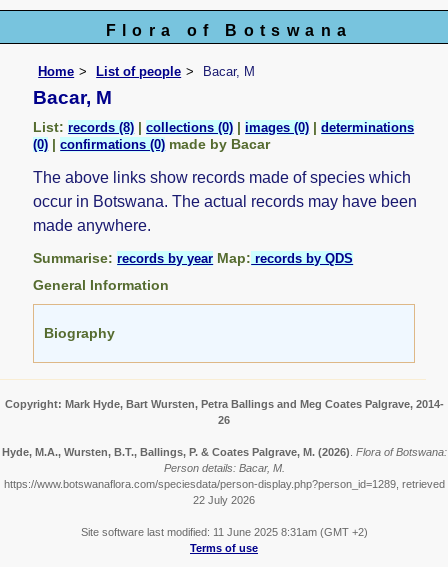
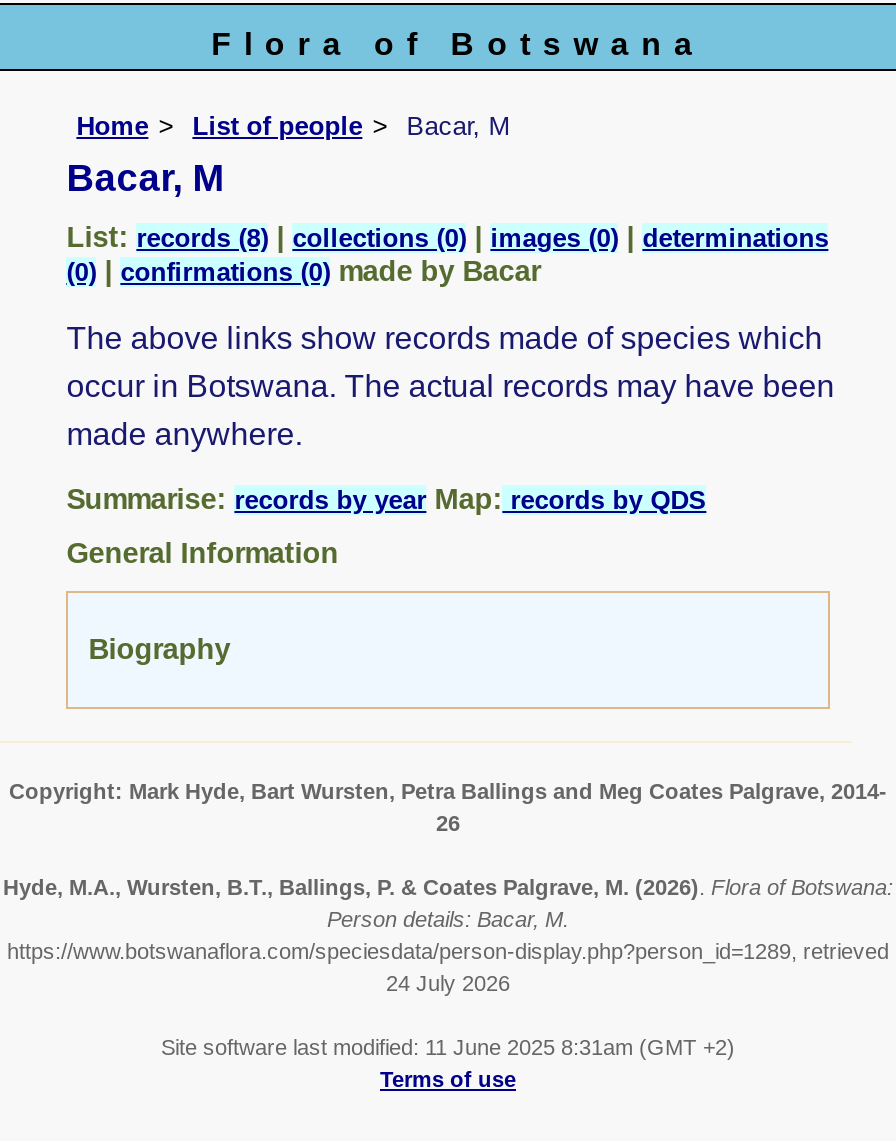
[193,494,255,506] 22 July 2026 -> [386,970,510,994] 24 July 2026

